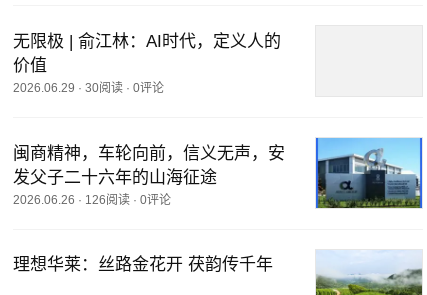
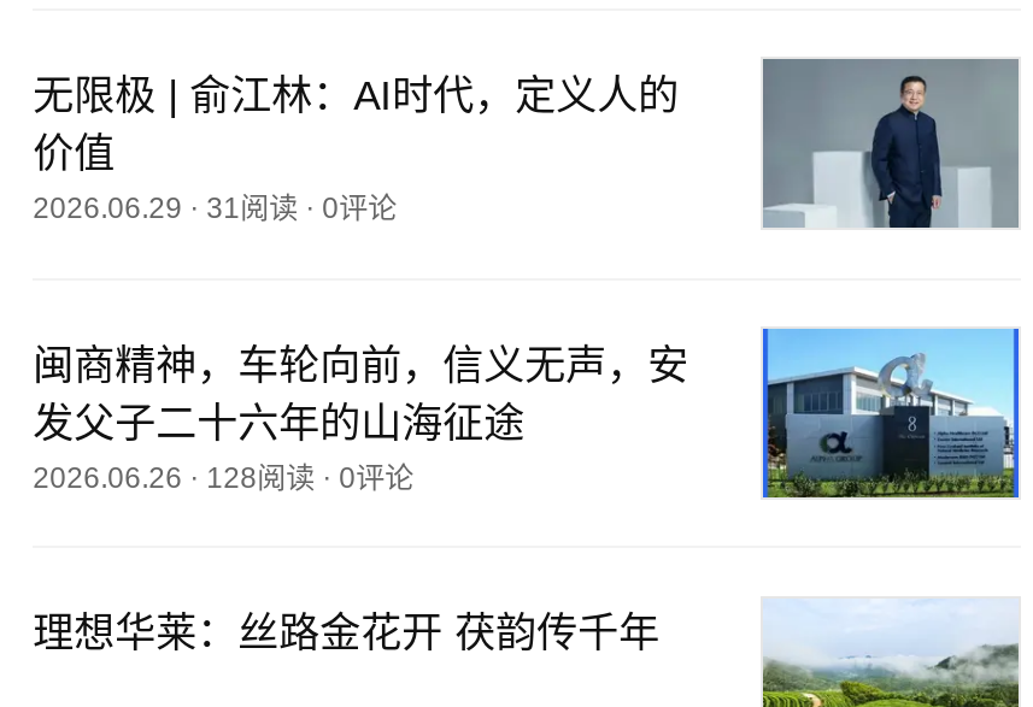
none -> [761,57,1021,230] [image]
[13,81,164,95] 2026.06.29 · 30阅读· 0评论 -> [33,191,397,225] 2026.06.29 · 31阅读· 0评论
[13,193,171,207] 2026.06.26 · 126阅读· 0评论 -> [33,460,414,494] 2026.06.26 · 128阅读· 0评论

